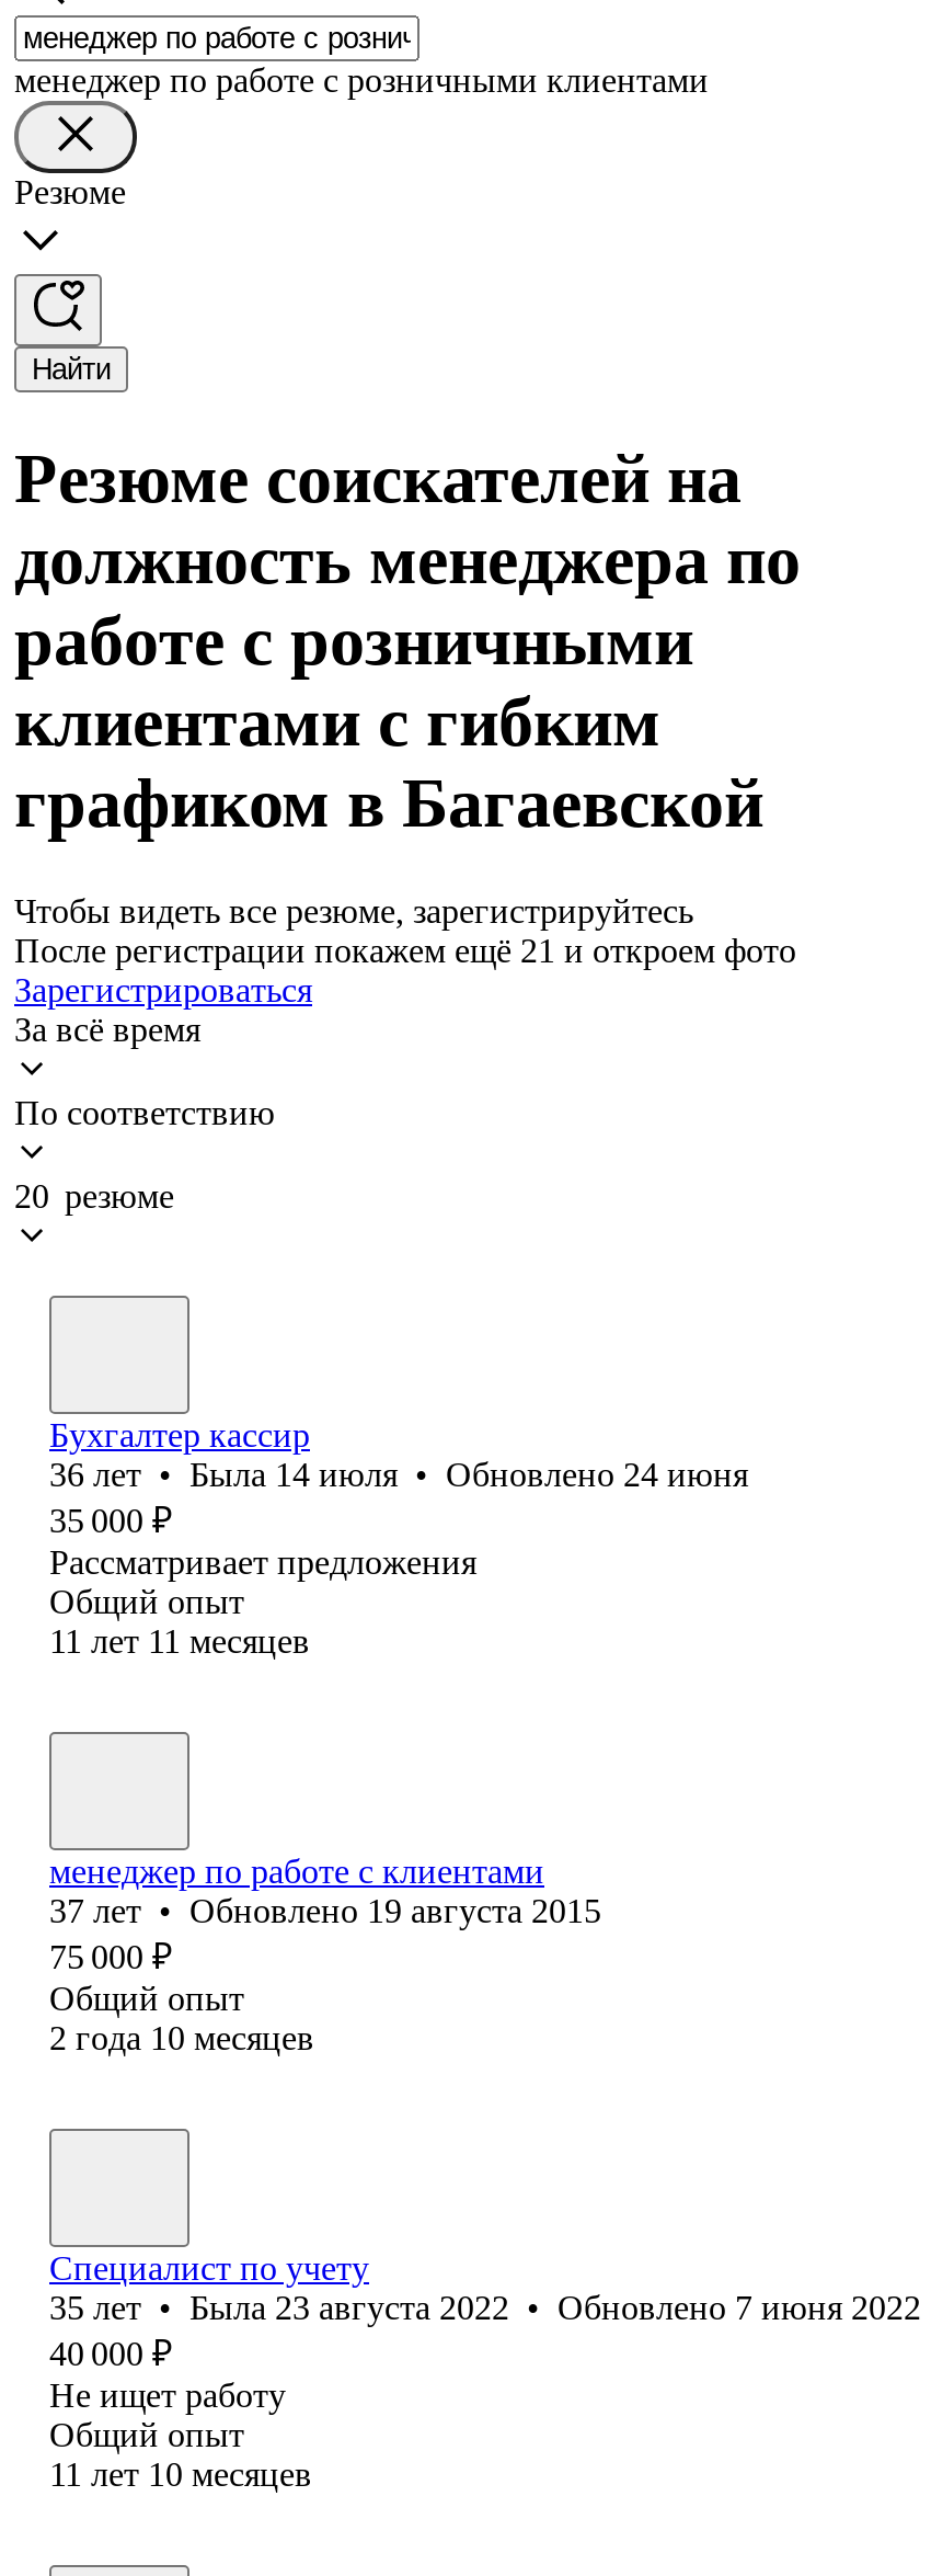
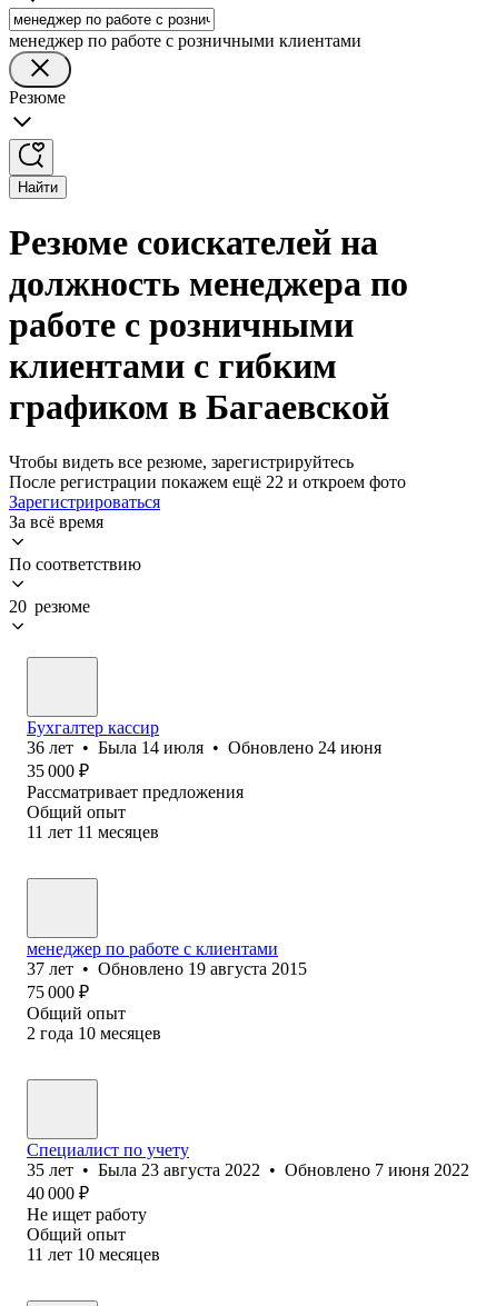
[14,932,796,969] После регистрации покажем ещё 21 и откроем фото -> [9,472,406,491] После регистрации покажем ещё 22 и откроем фото

